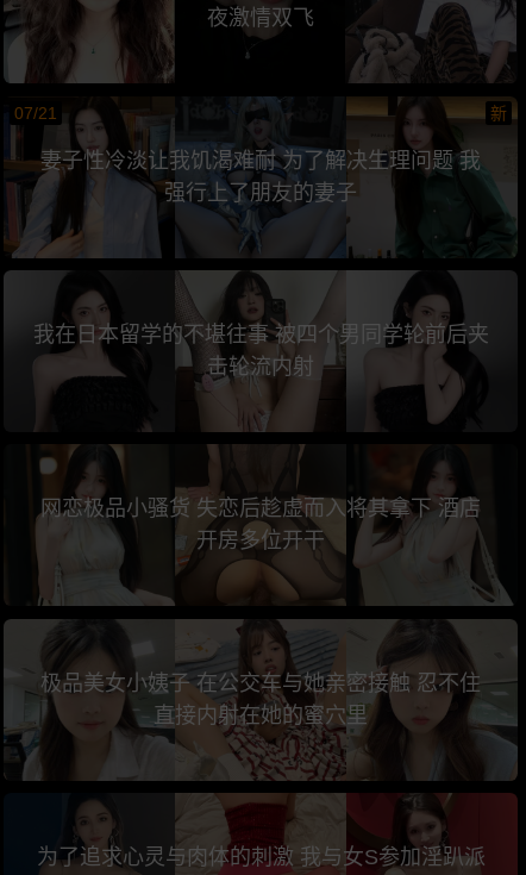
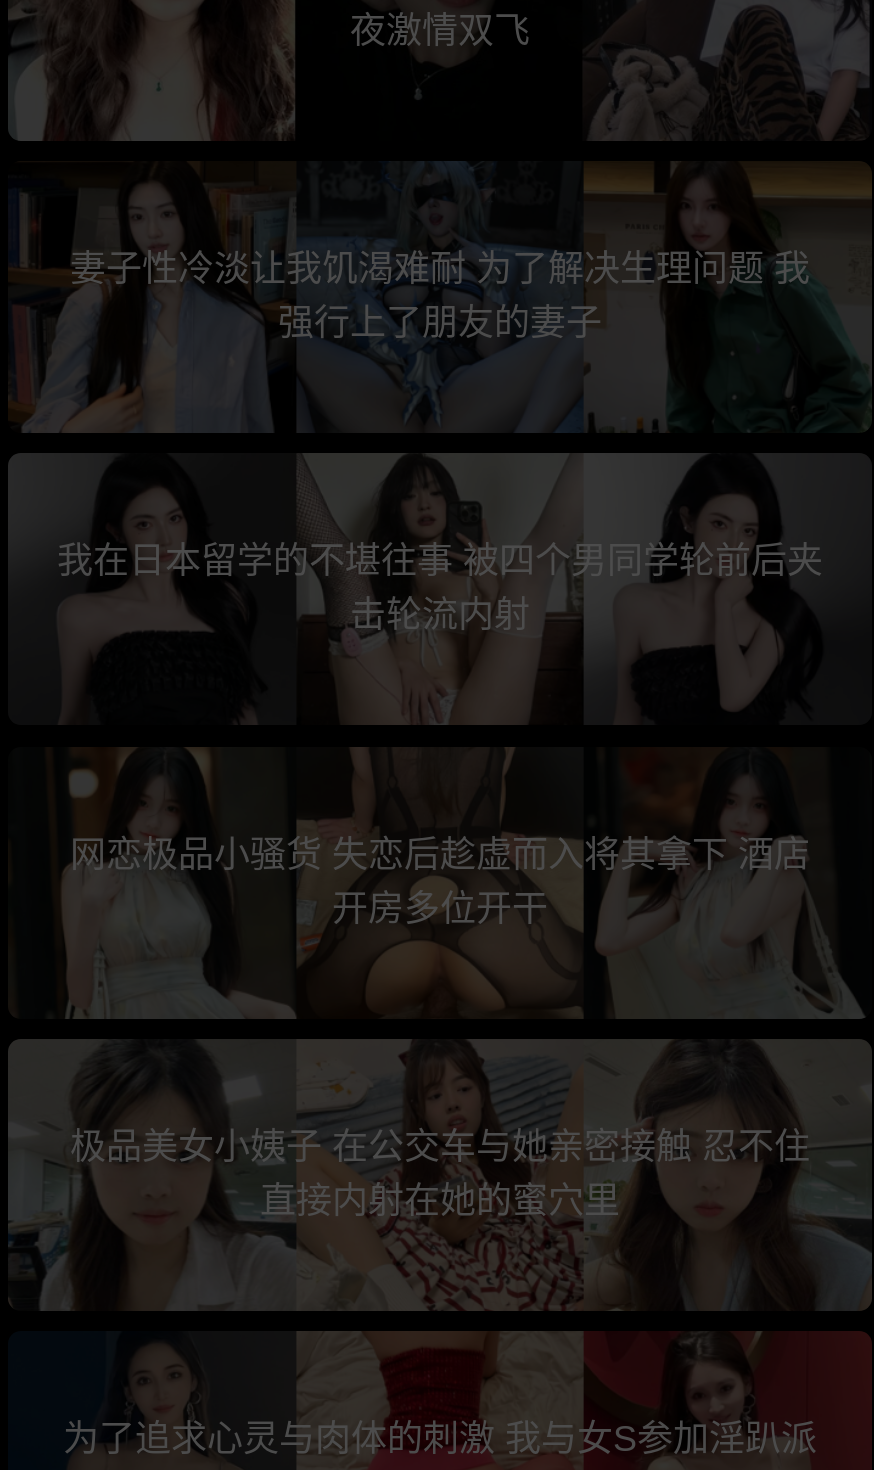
[14,103,507,122] 07/21 | 新 -> none

